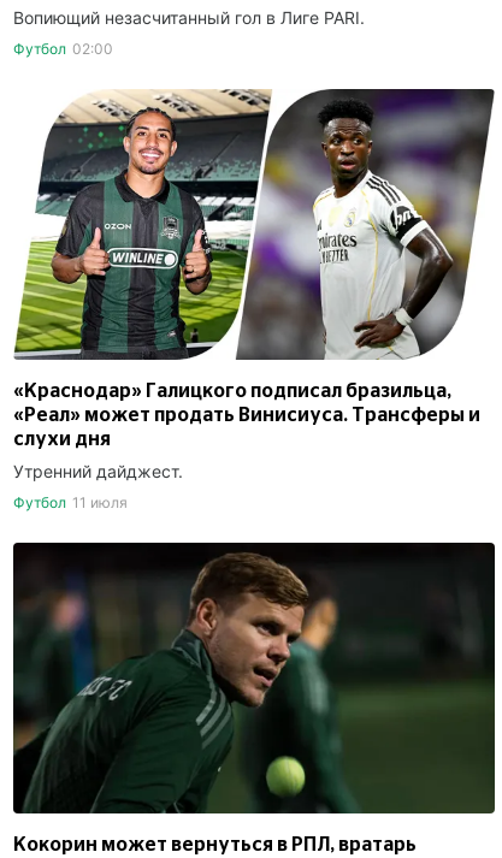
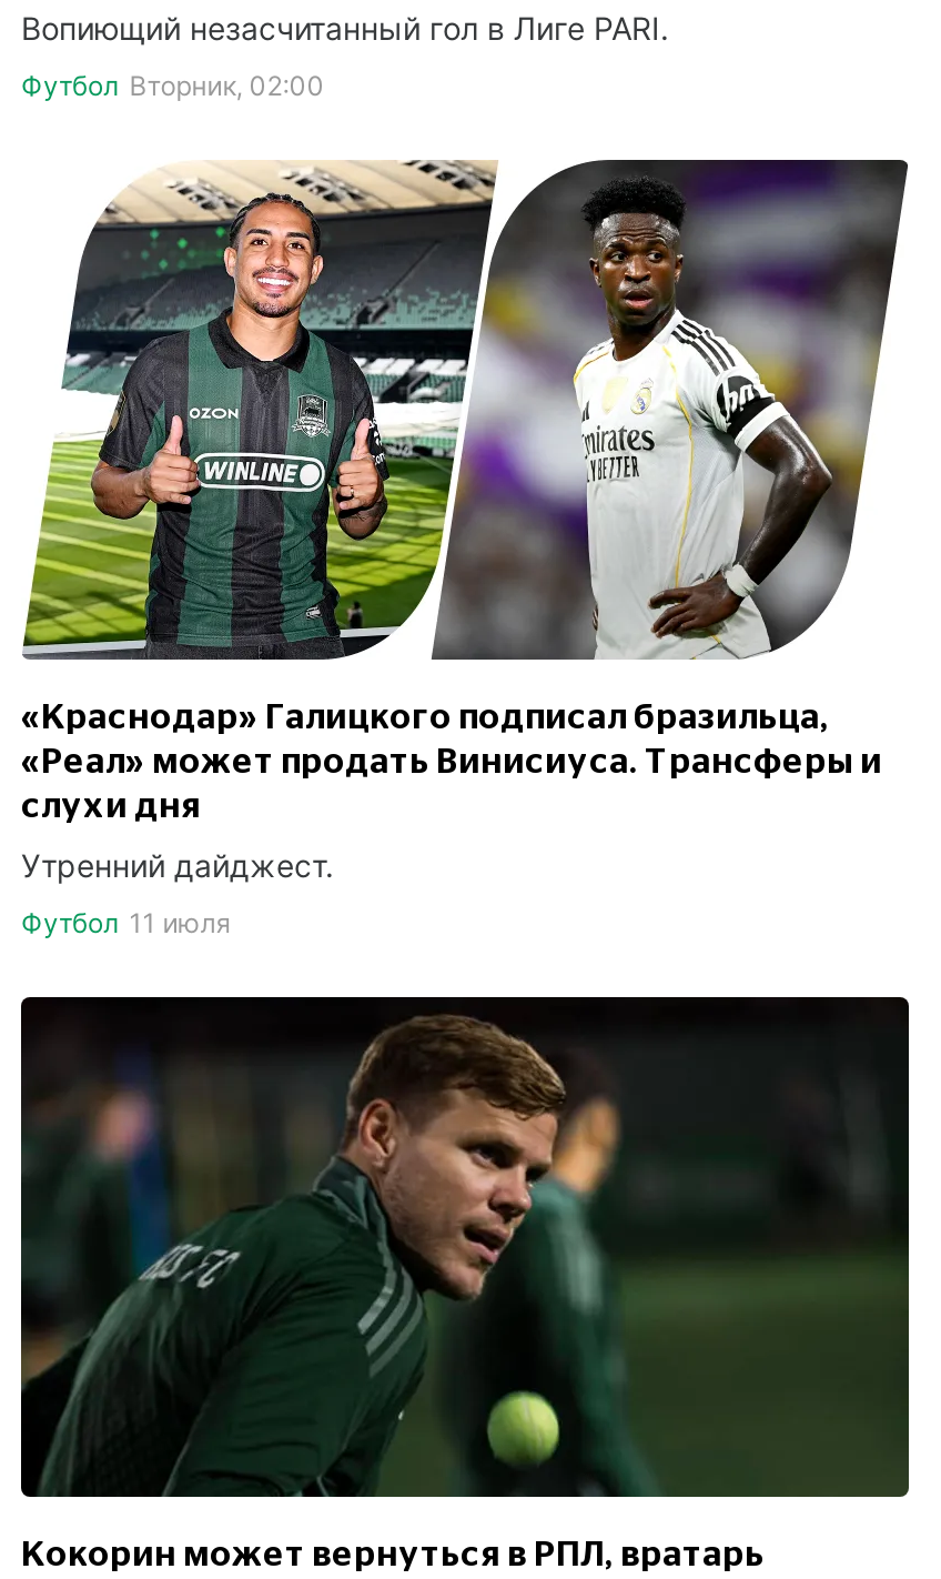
[13,40,113,58] Футбол 02:00 -> [21,69,325,103] Футбол Вторник, 02:00

